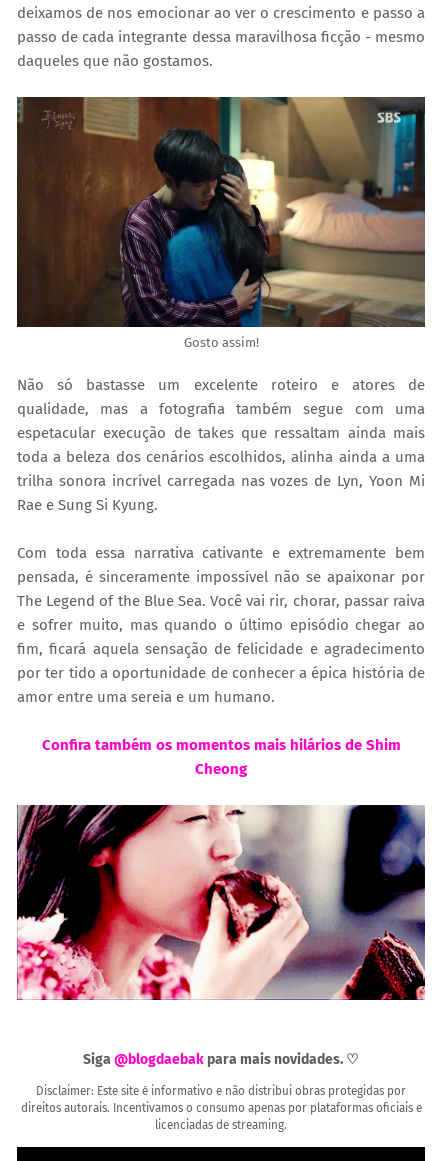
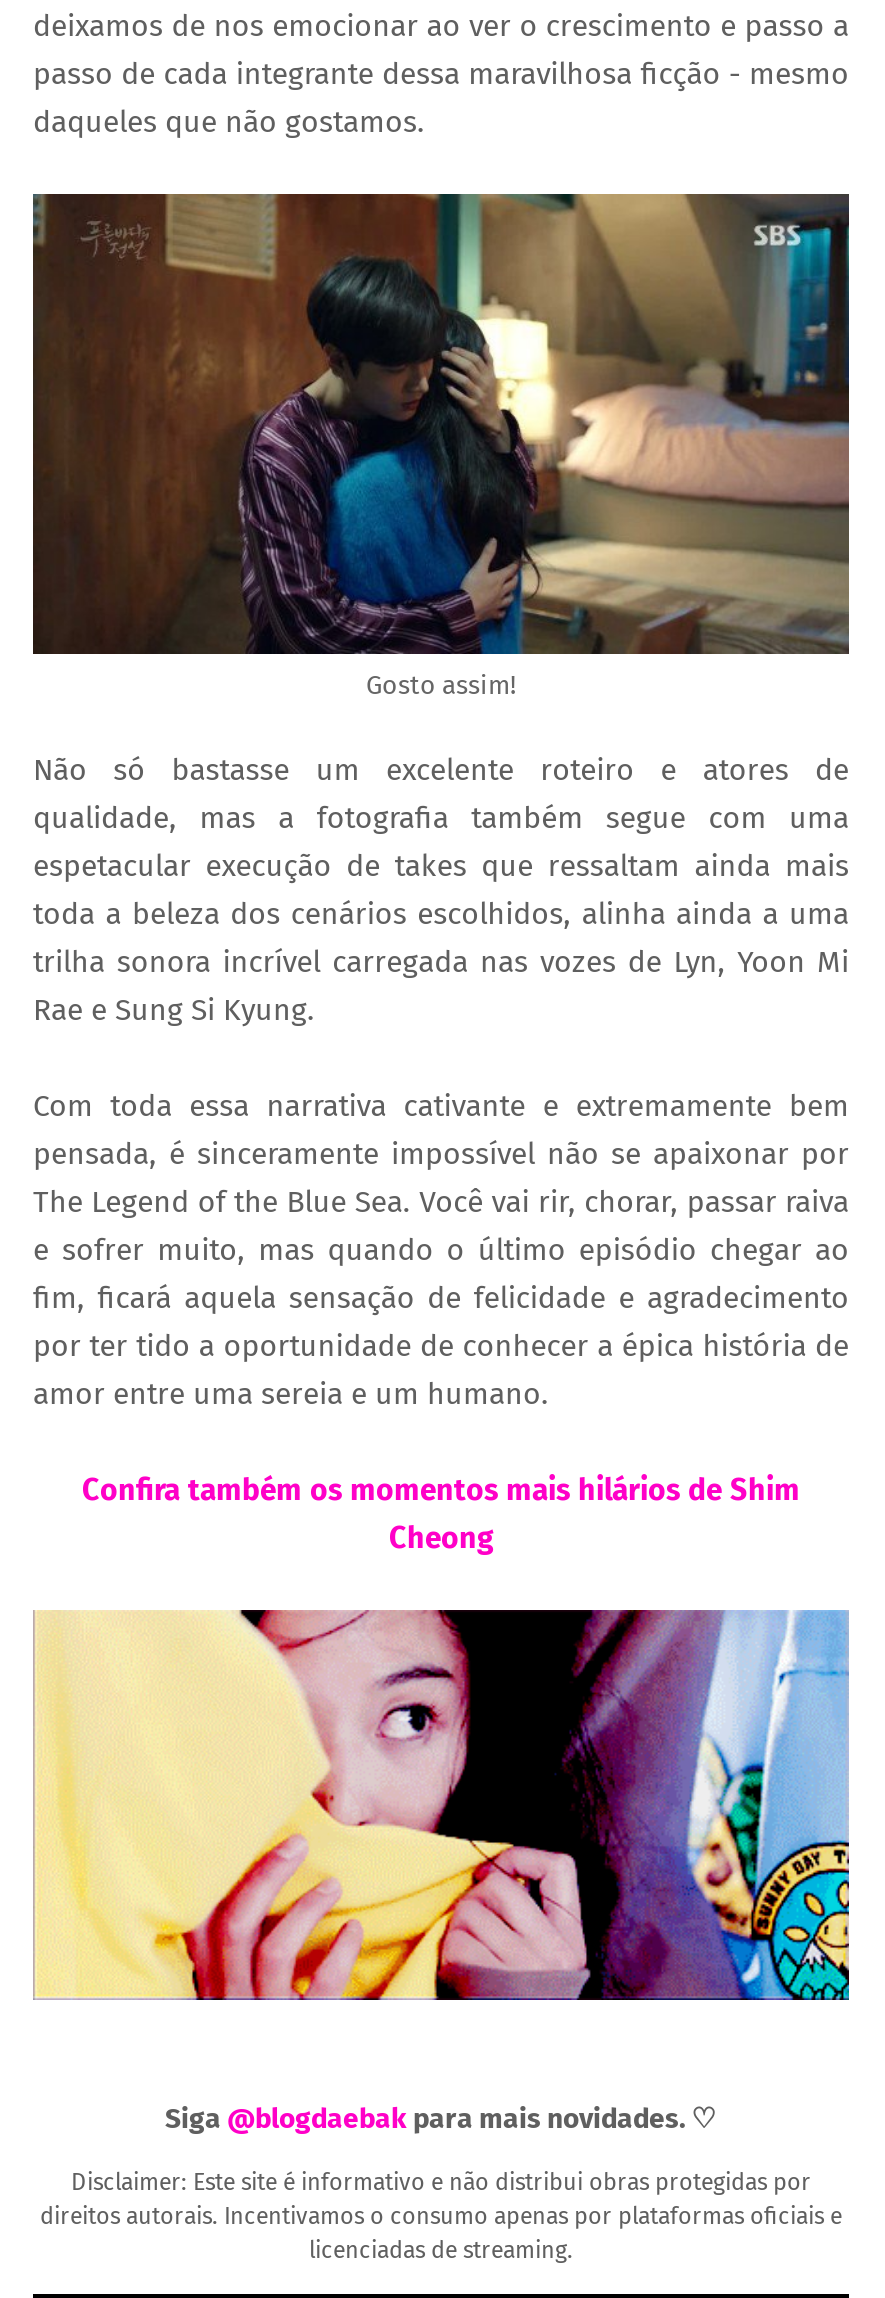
[16,804,426,1001] [image] -> [33,1608,851,2002] [image]

